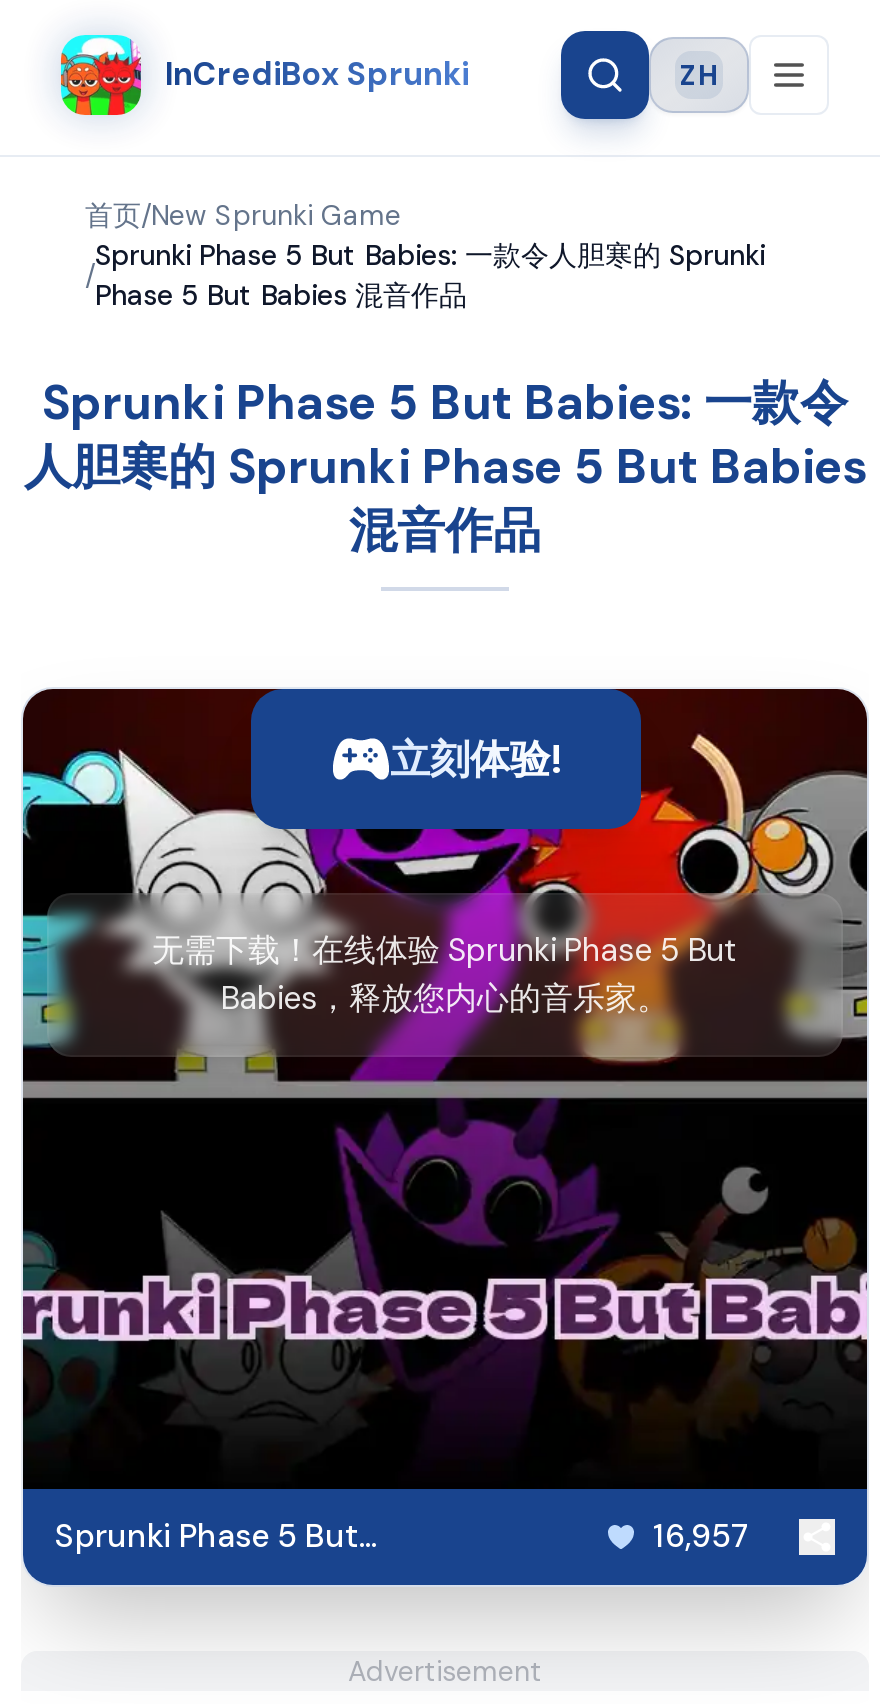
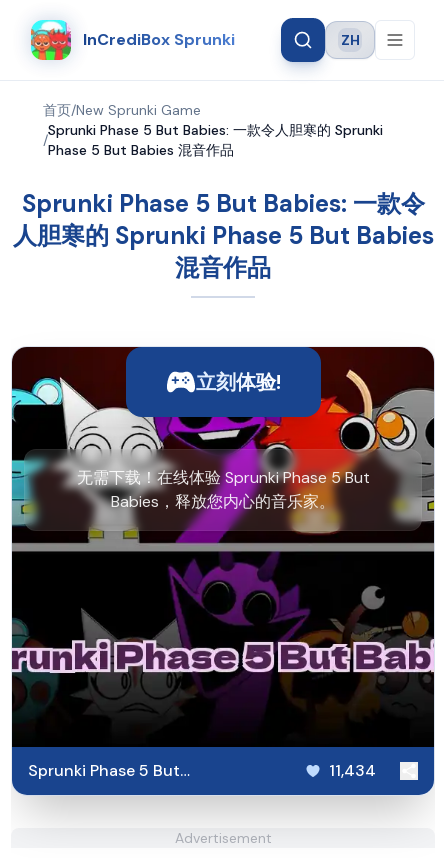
[653,1515,751,1557] 16,957 -> [329,760,376,781] 11,434

